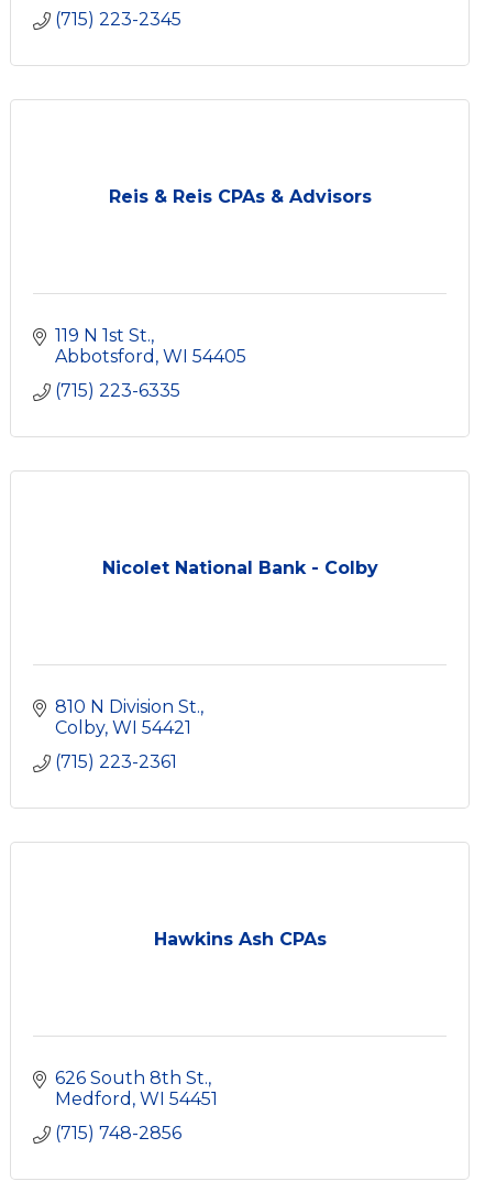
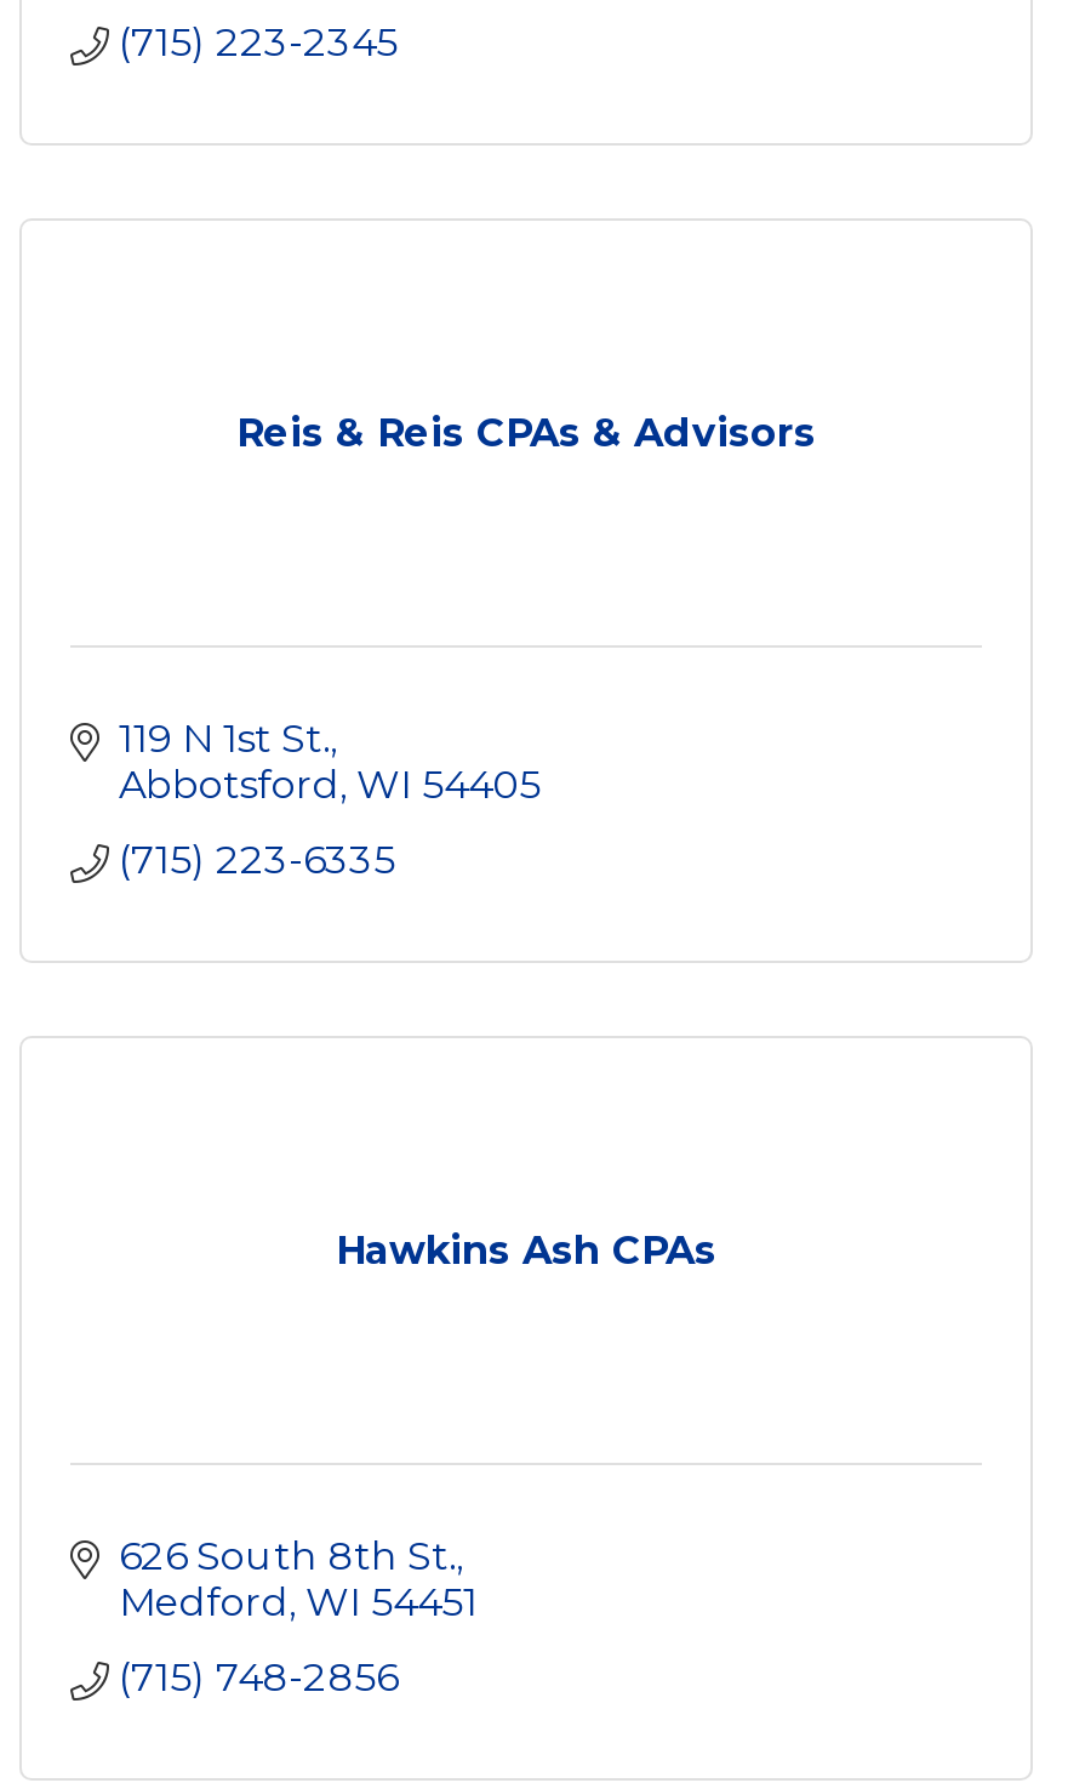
[102,557,378,578] Nicolet National Bank - Colby -> none
[55,696,200,772] 810 N Division St. | Colby WI 54421 | (715) 223-2361 -> none

